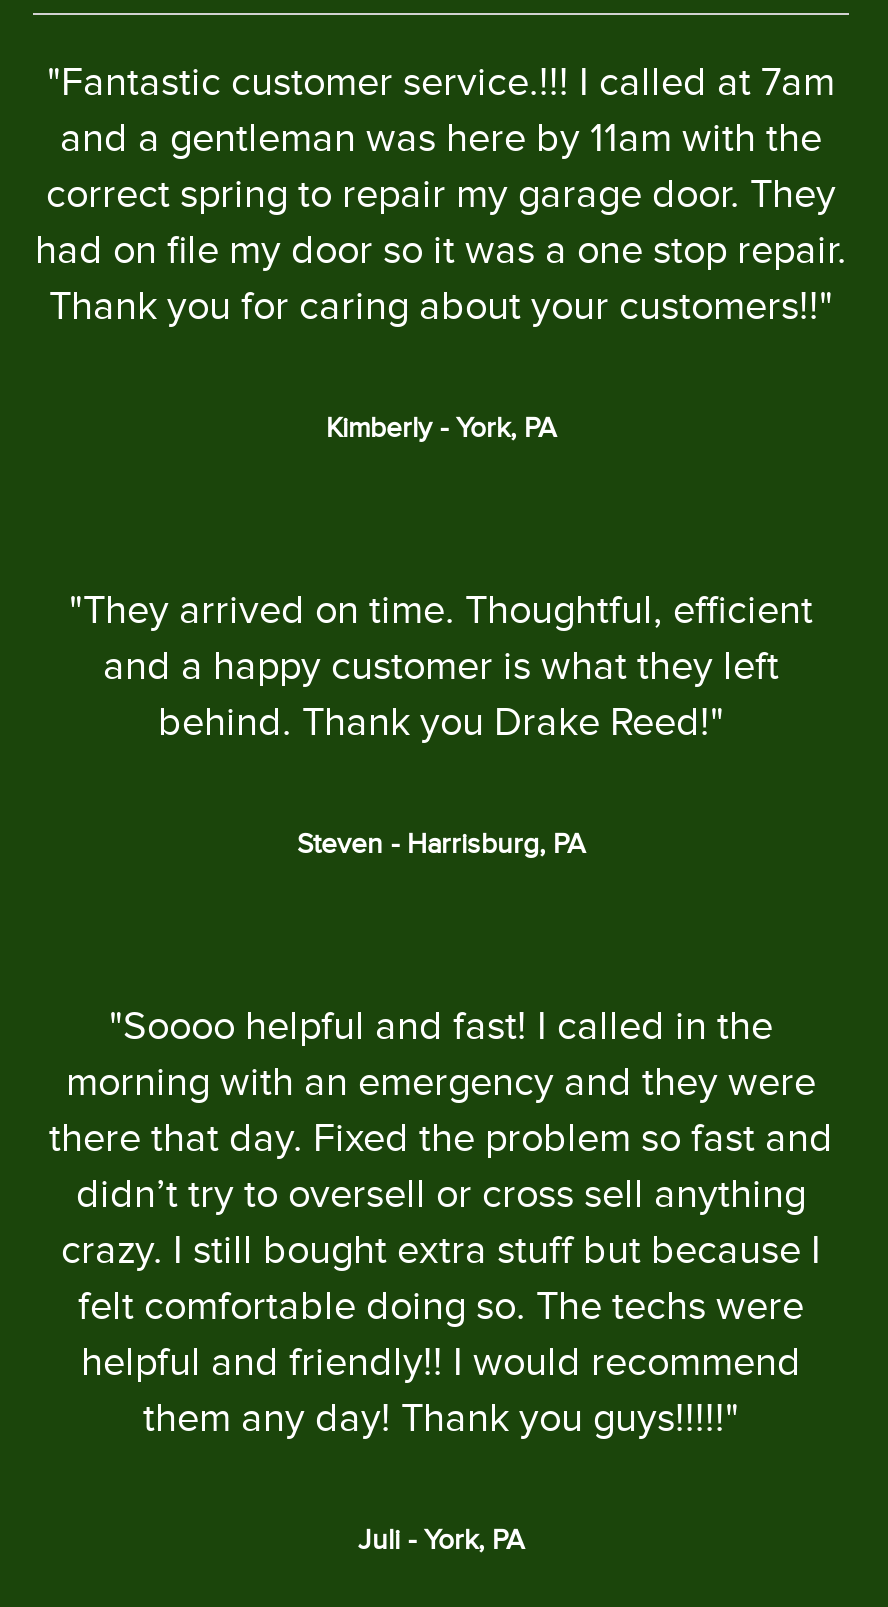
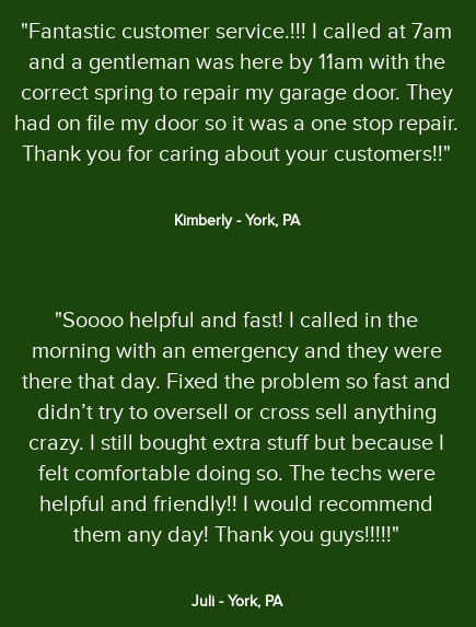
[69,588,813,862] "They arrived on time. Thoughtful, efficient | and a happy customer is what they left | behind. Thank you Drake Reed!" | Steven - Harrisburg, PA -> none

